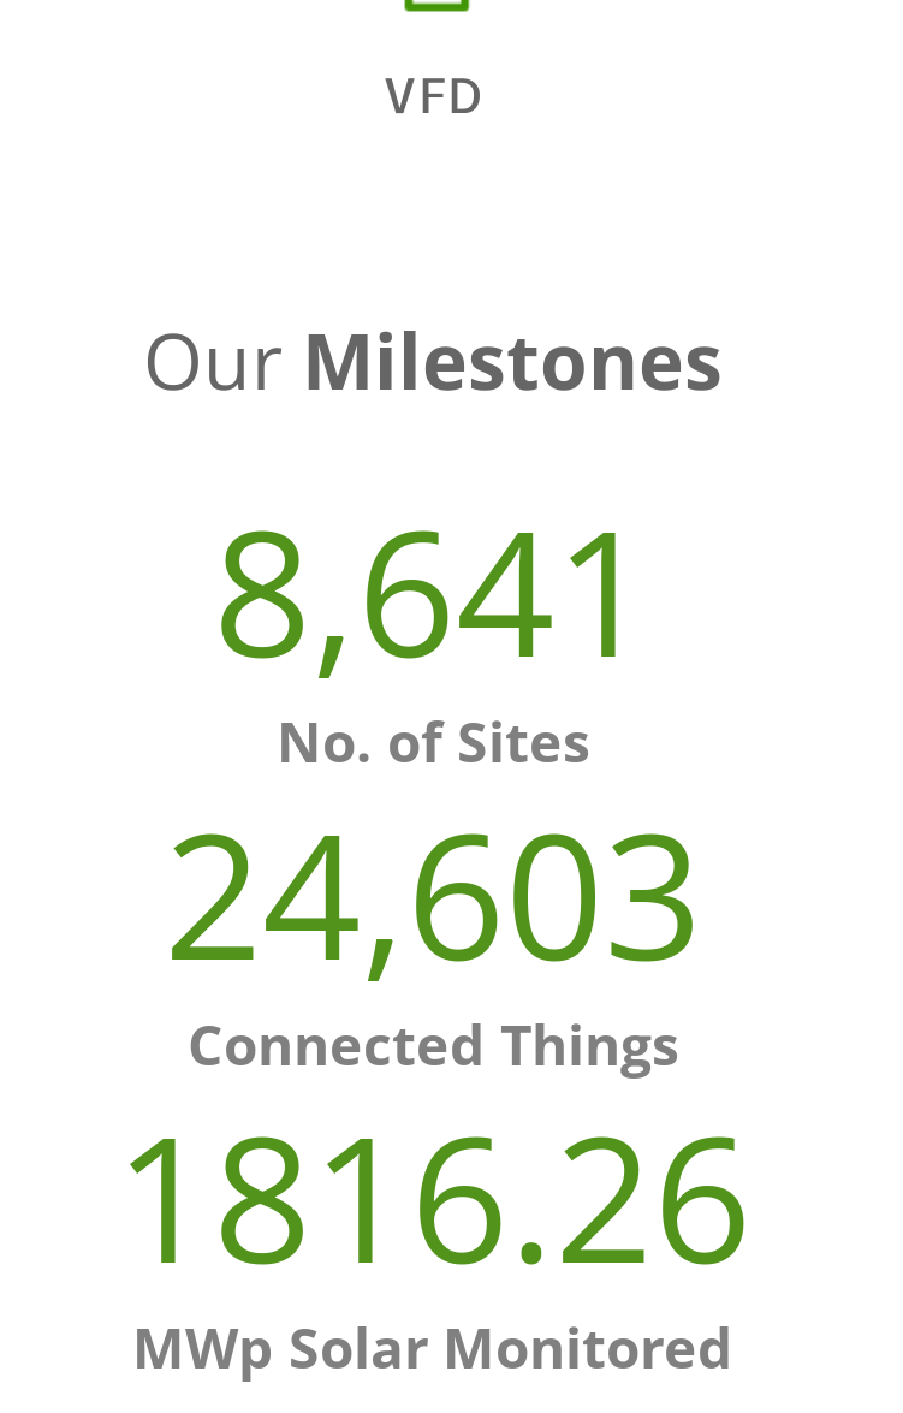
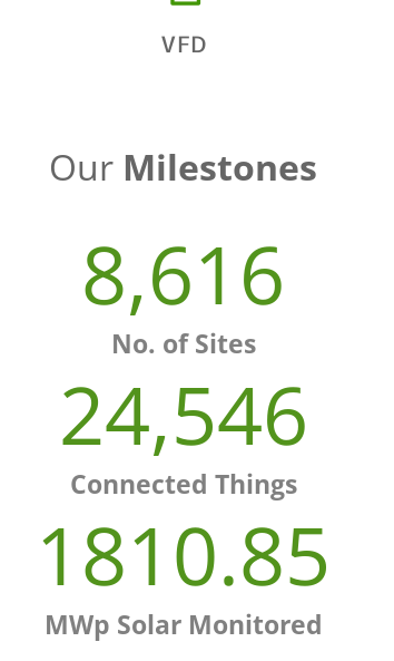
[213,471,653,707] 8,641 -> [82,218,285,328] 8,616
[164,774,702,1010] 24,603 -> [59,359,308,468] 24,546
[114,1077,751,1313] 1816.26 -> [36,499,331,609] 1810.85

